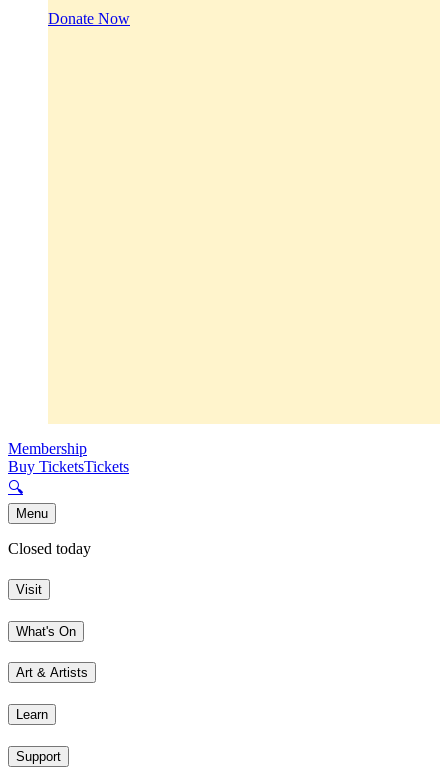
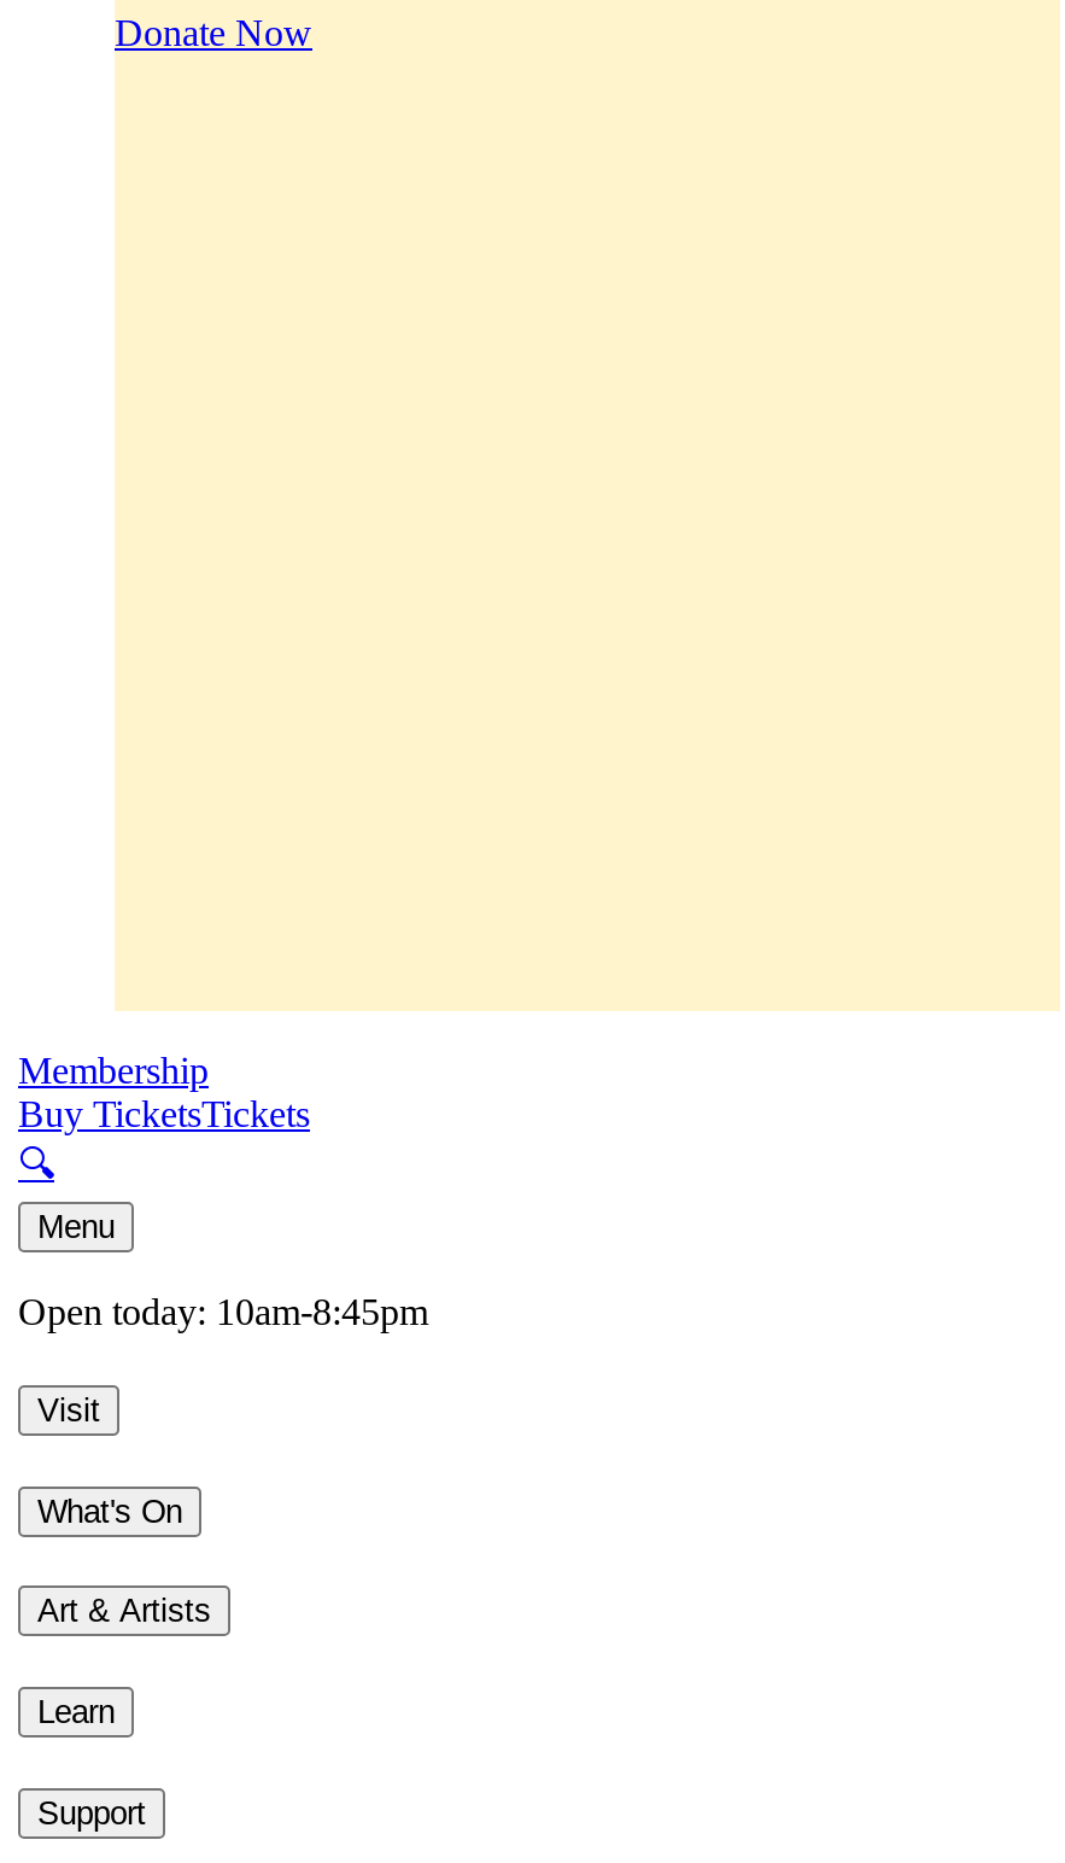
[8,540,91,557] Closed today -> [18,1292,428,1333] Open today: 10am-8:45pm

